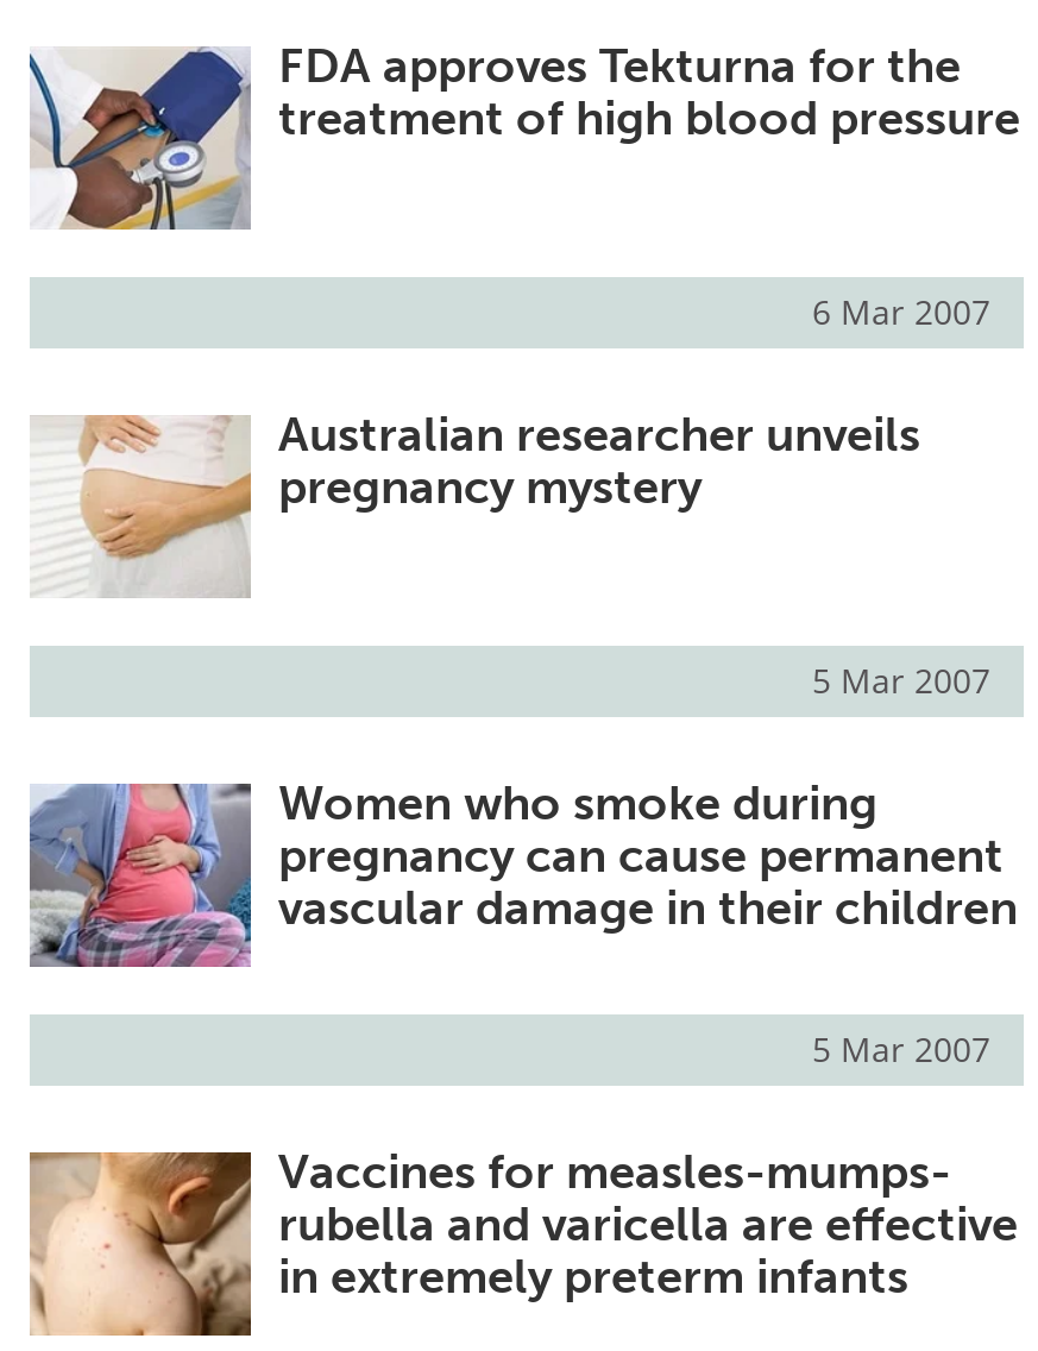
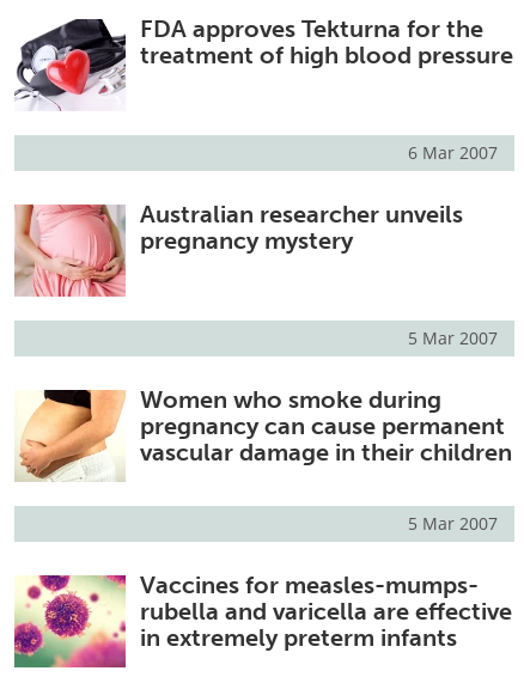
[27,45,251,231] [image] -> [14,18,126,111] [image]
[30,414,251,599] [image] -> [13,203,126,297] [image]
[27,780,253,968] [image] -> [14,389,126,482] [image]
[27,1149,253,1339] [image] -> [13,574,127,669] [image]

